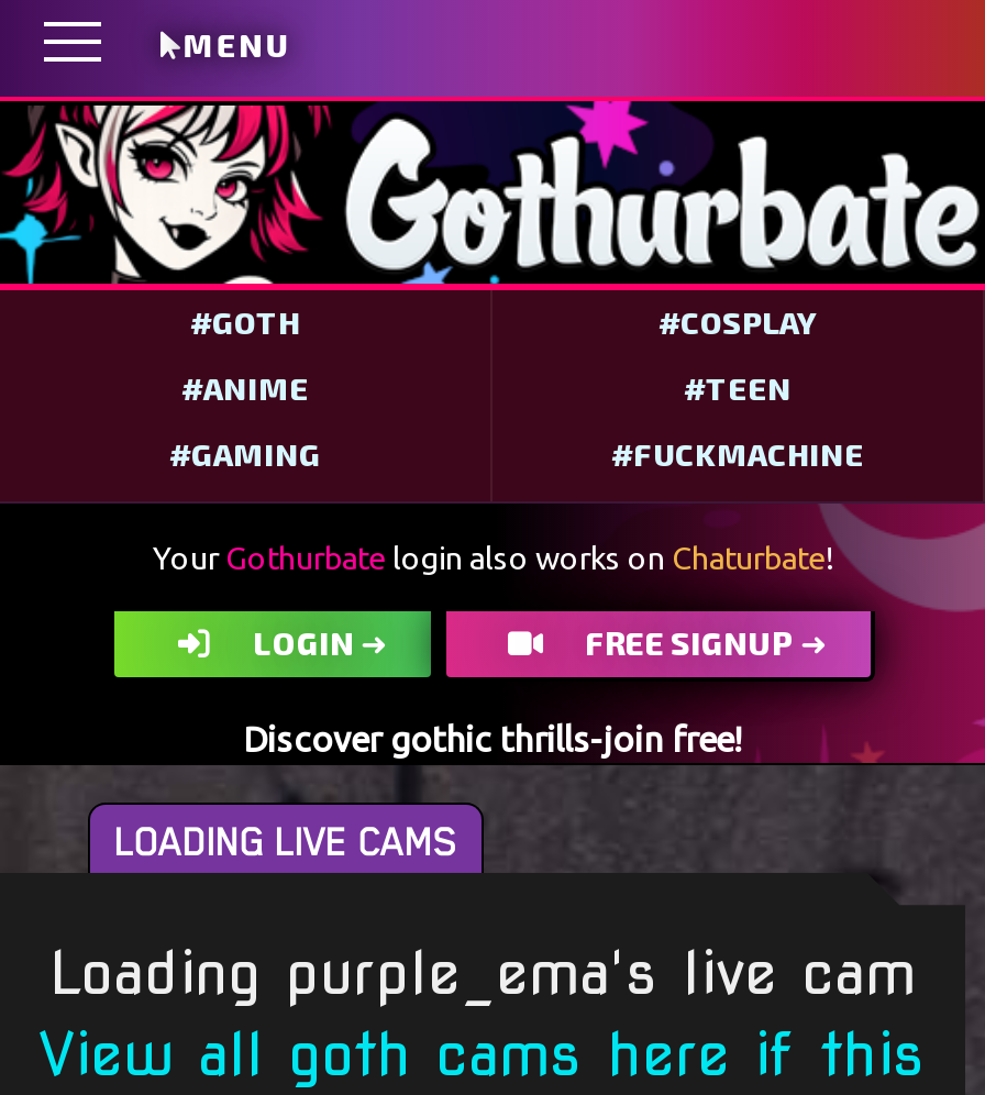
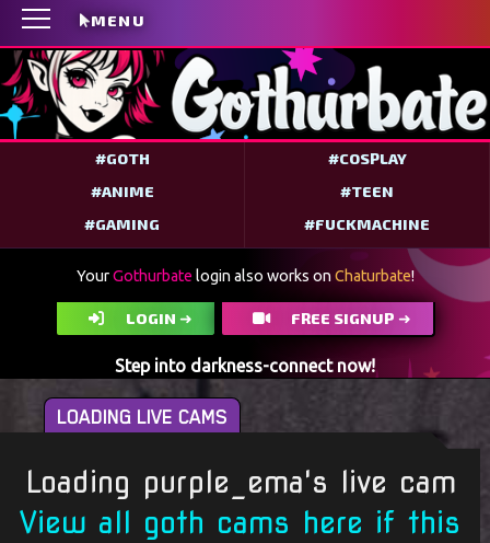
[243,718,742,758] Discover gothic thrills-join free! -> [115,355,375,375] Step into darkness-connect now!

